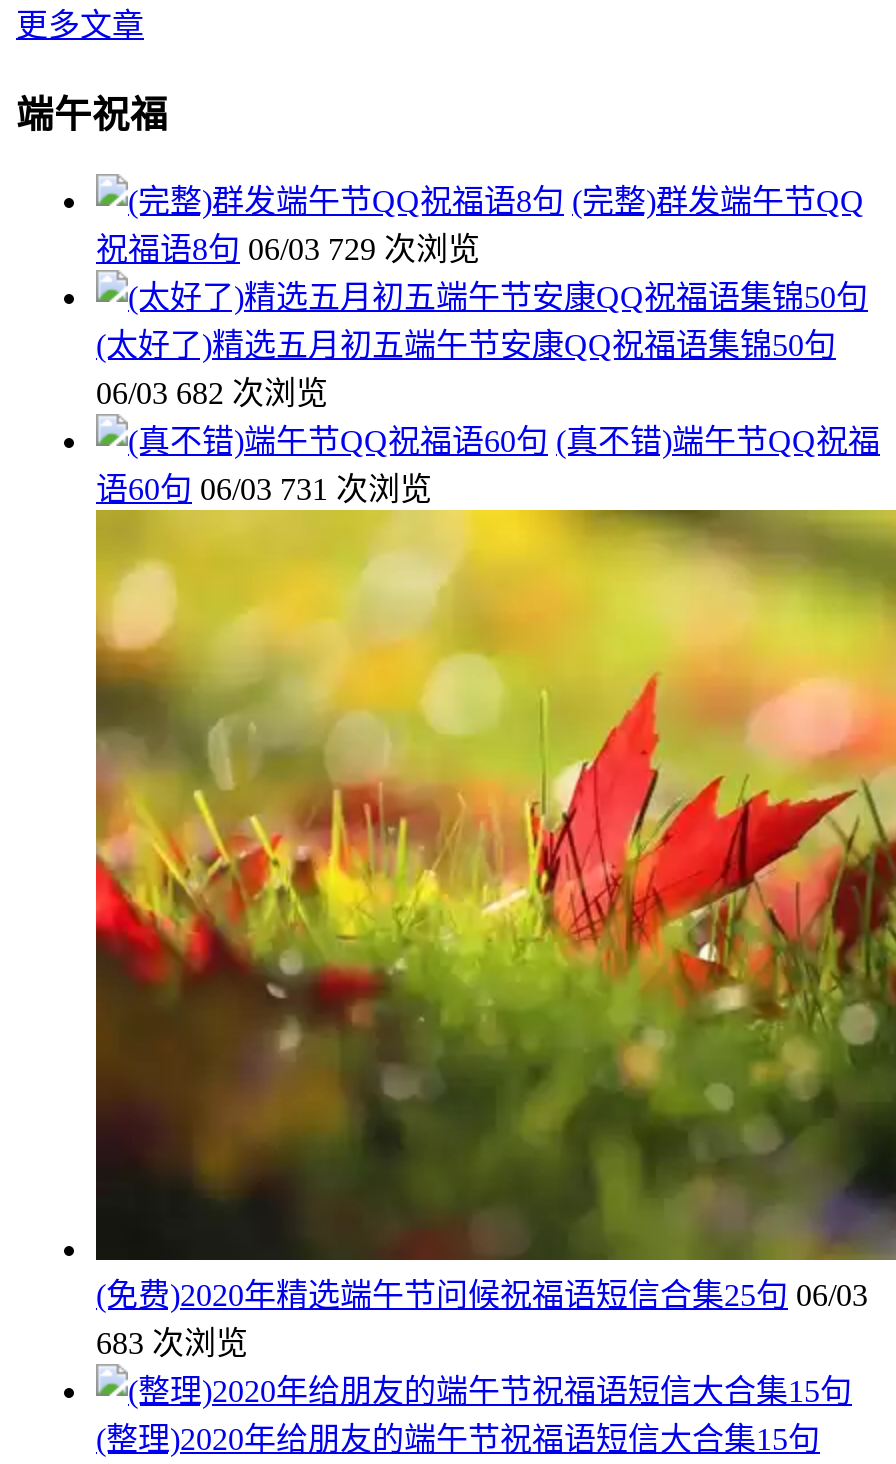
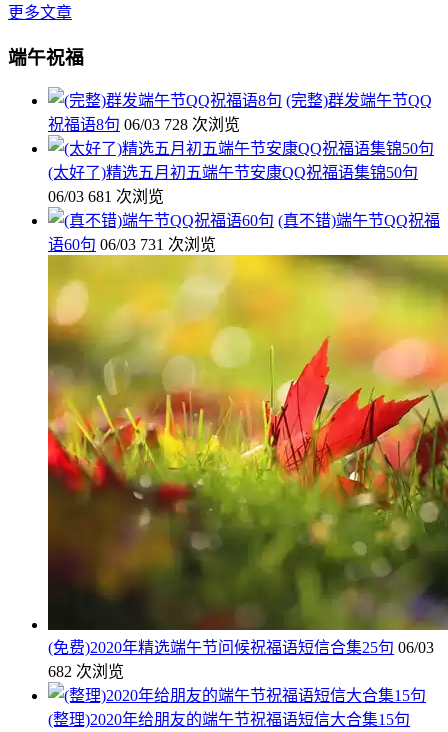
[96,233,480,267] 祝福语8句 06/03 729 次浏览 -> [48,116,240,133] 祝福语8句 06/03 728 次浏览
[96,377,328,411] 06/03 682 次浏览 -> [48,188,164,205] 06/03 681 次浏览
[96,1327,248,1361] 683 次浏览 -> [48,663,124,680] 682 次浏览

